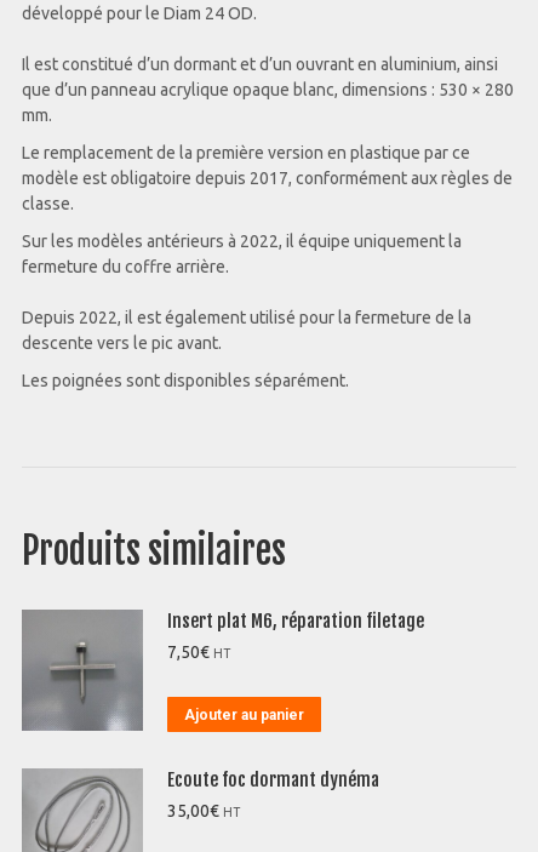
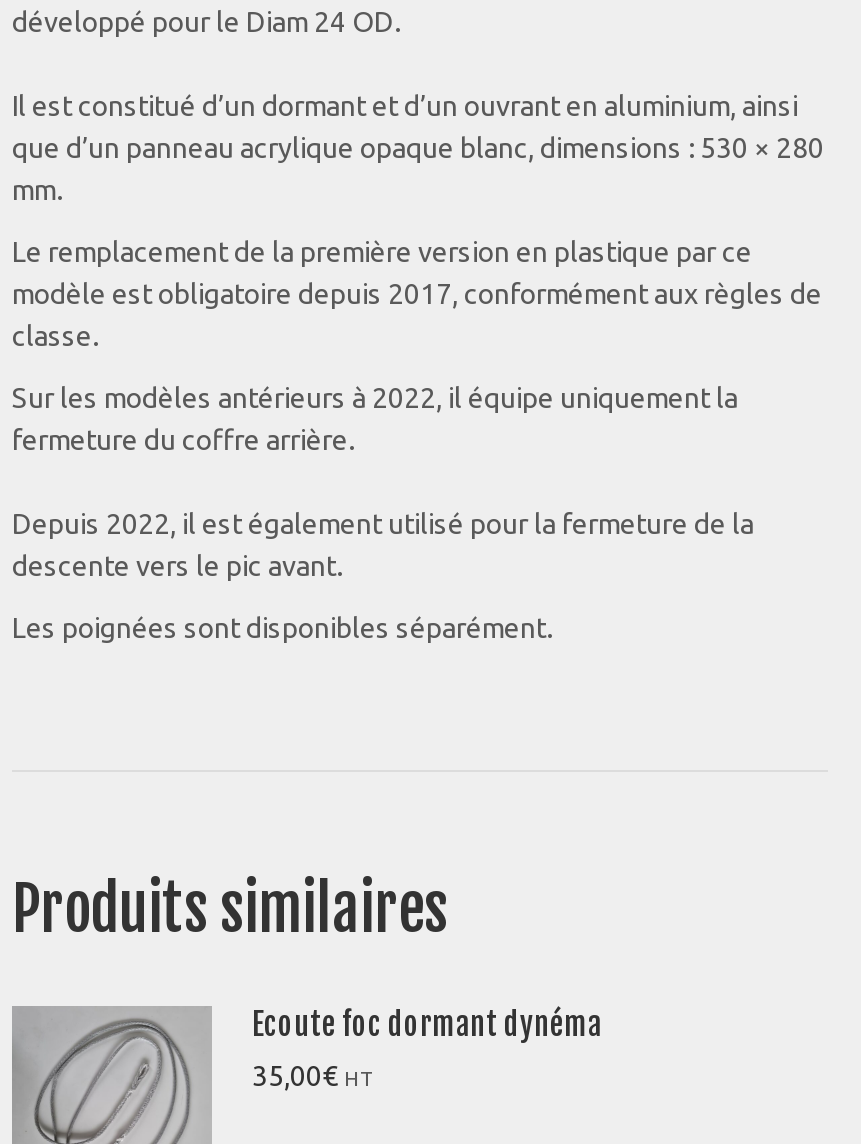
[23,609,424,732] [image] | Insert plat M6, réparation filetage | 7,50€ HT | Ajouter au panier -> none

